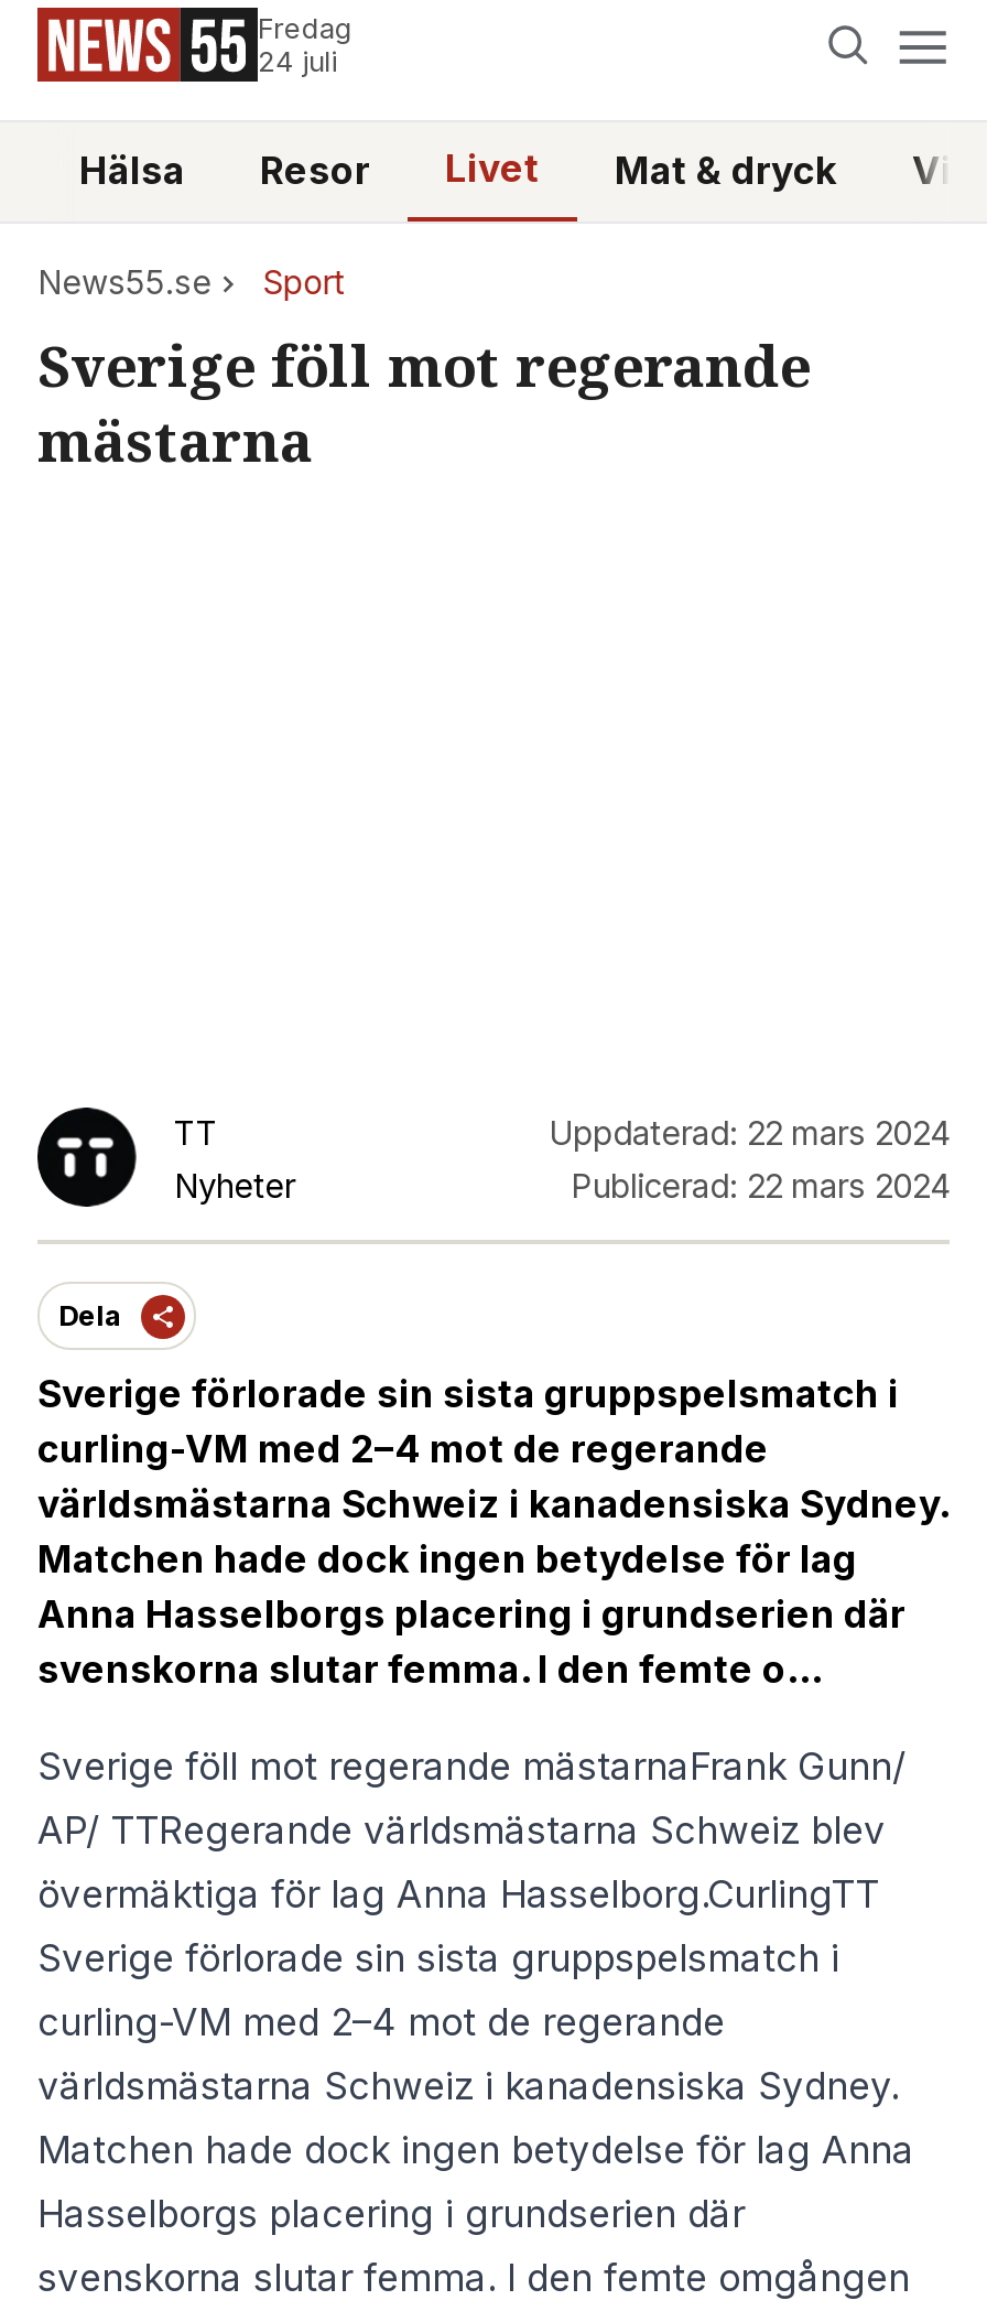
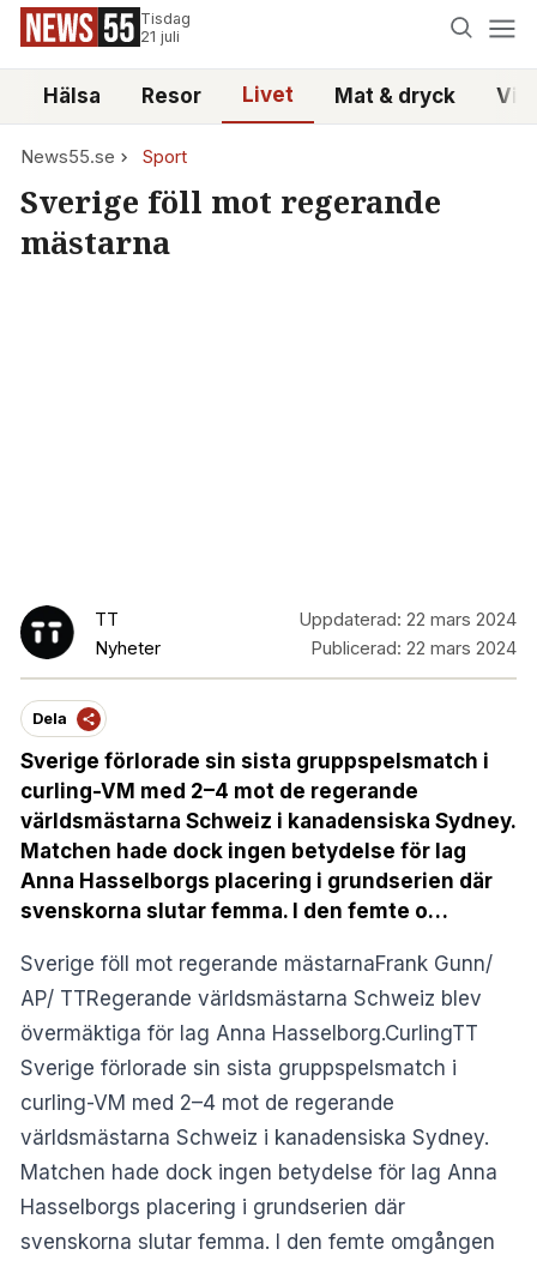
[258,12,352,78] Fredag | 24 juli -> [140,10,191,46] Tisdag | 21 juli

